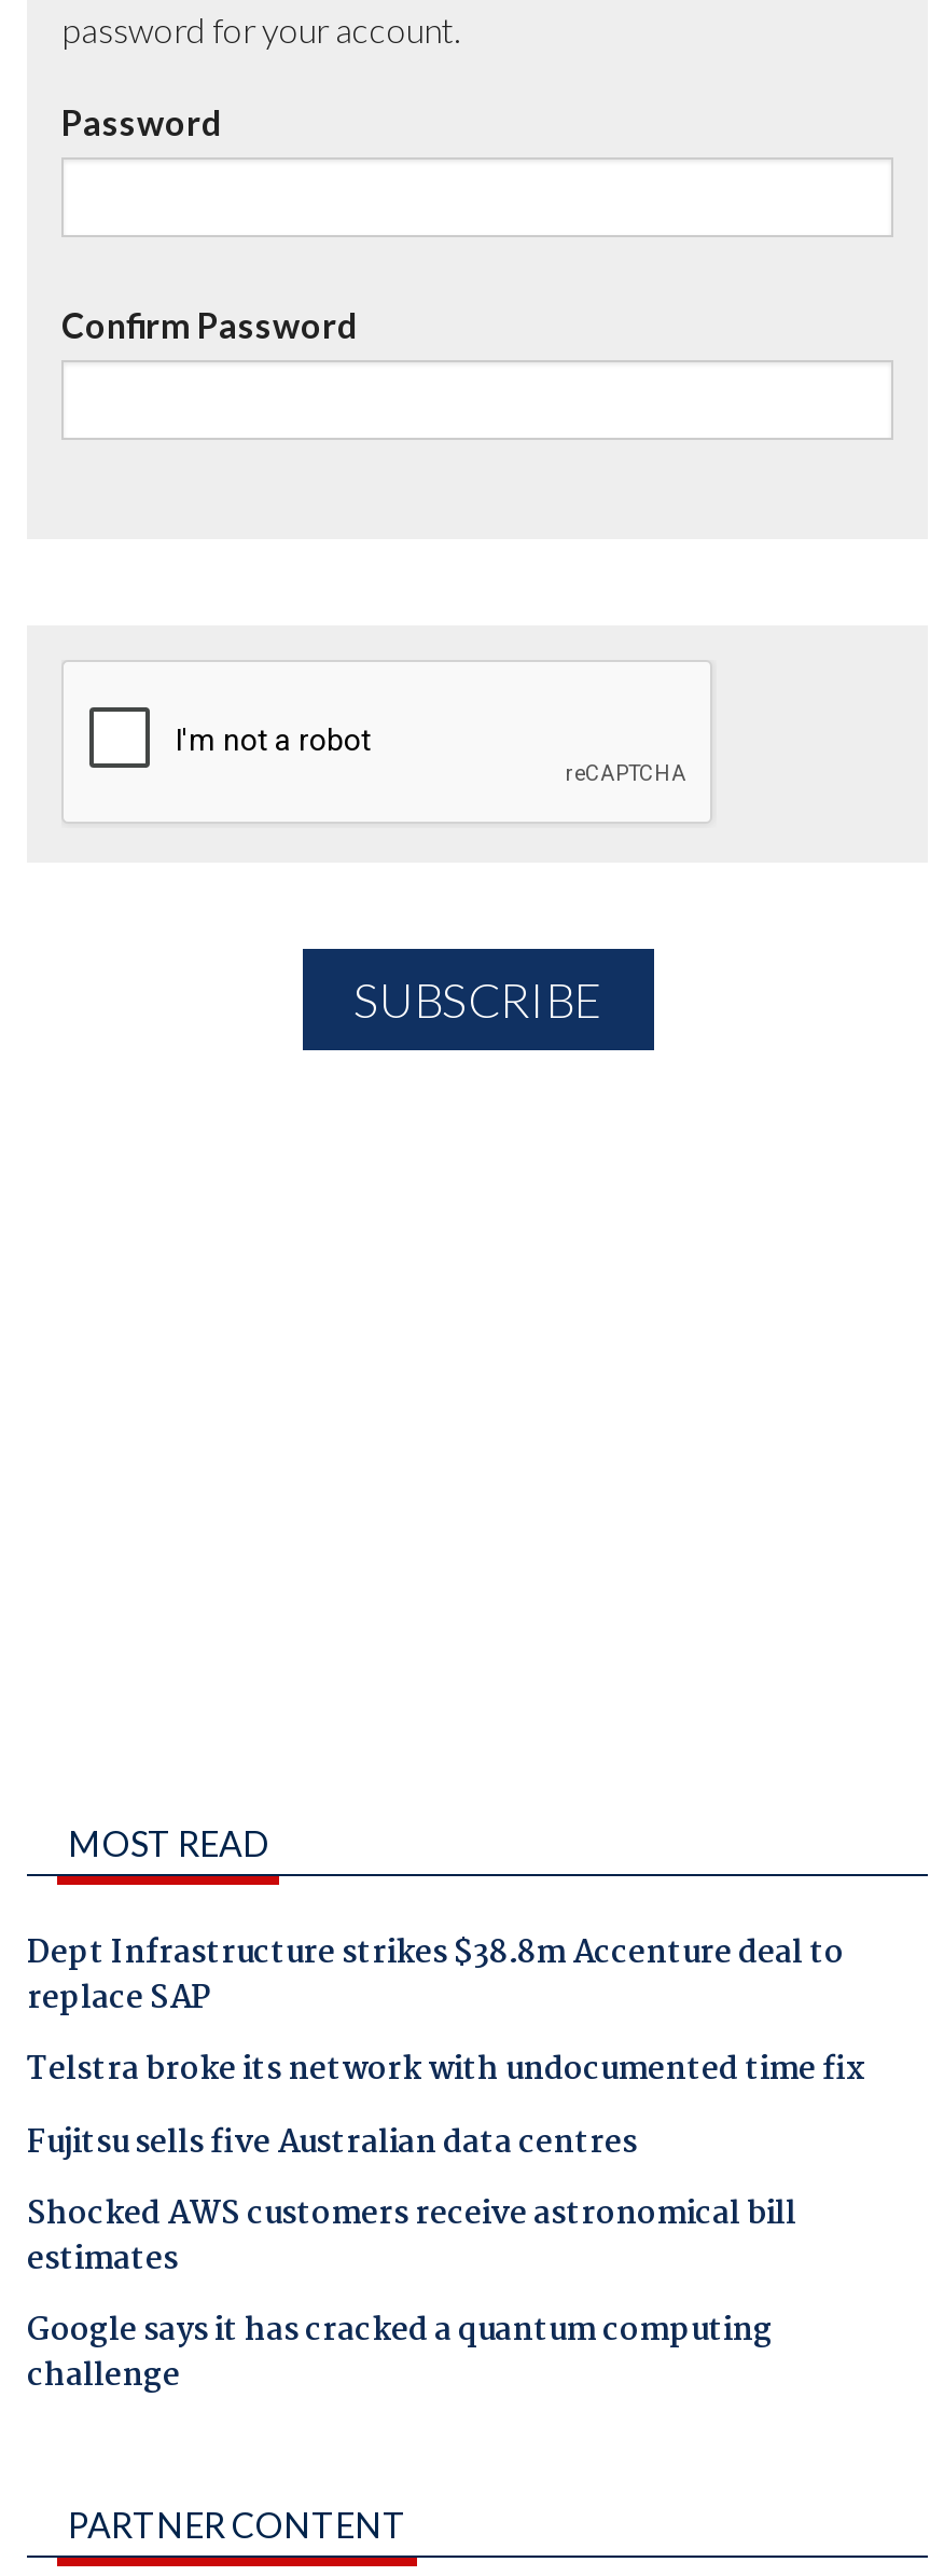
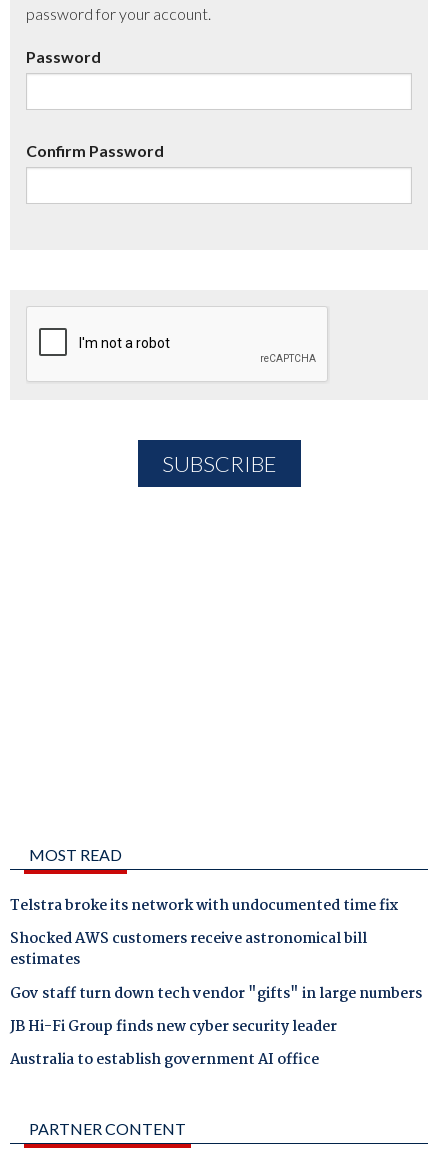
[27,1928,844,2025] Dept Infrastructure strikes $38.8m Accenture deal to | replace SAP -> none
[27,2117,637,2169] Fujitsu sells five Australian data centres -> none
moved [27,2189,796,2286] -> [10,927,367,972]: Shocked AWS customers receive astronomical bill | estimates
[27,2306,773,2403] Google says it has cracked a quantum computing | challenge -> [10,982,422,1072] Gov staff turn down tech vendor "gifts" in large numbers | JB Hi-Fi Group finds new cyber security leader | Australia to establish government AI office

